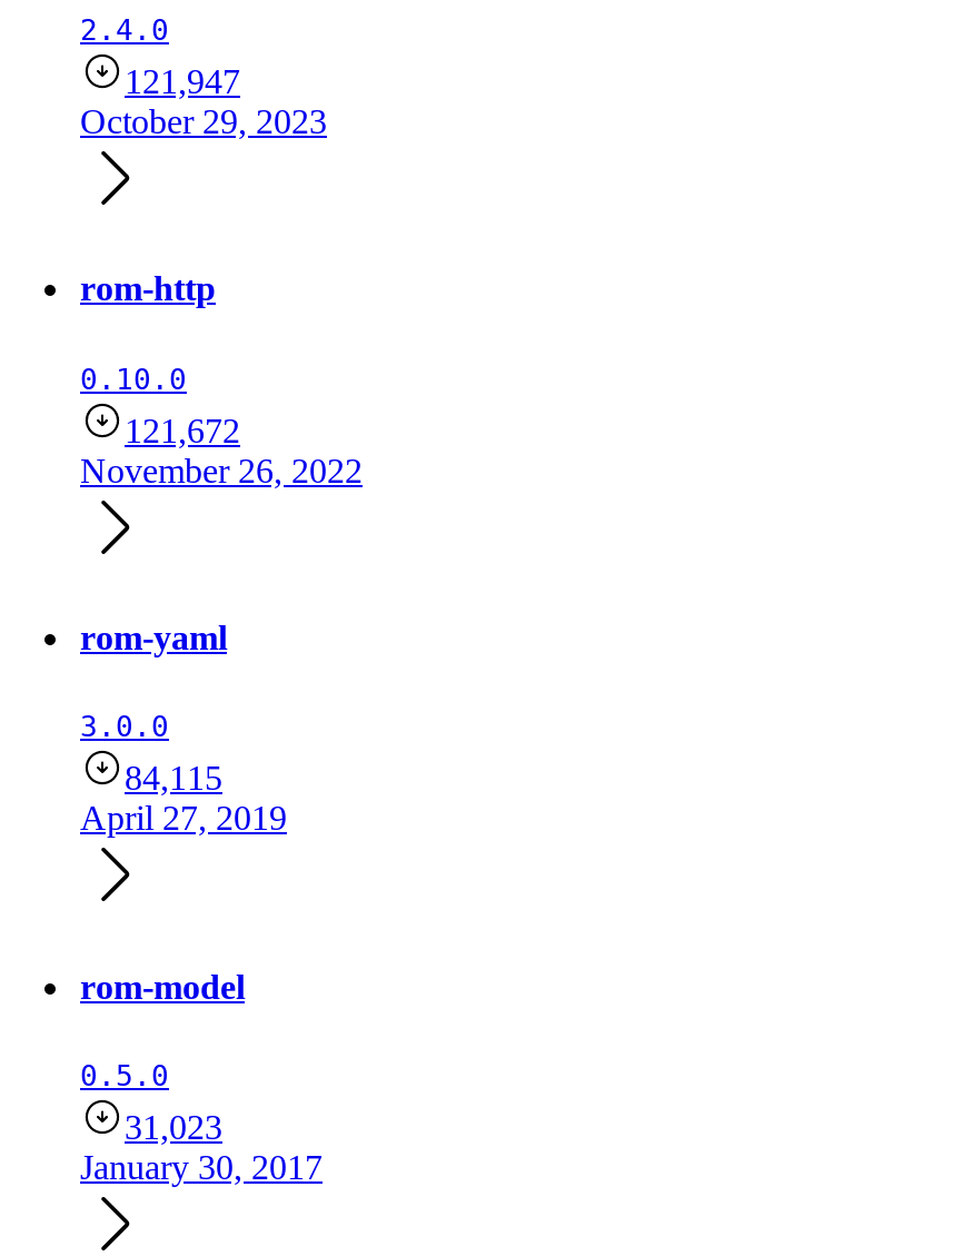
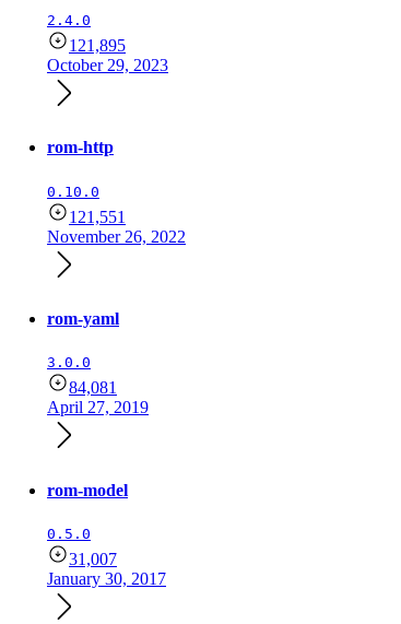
[125,63,240,101] 121,947 -> [69,36,126,55] 121,895
[125,411,240,449] 121,672 -> [69,207,126,226] 121,551
[125,759,222,797] 84,115 -> [69,378,117,397] 84,081
[125,1108,222,1145] 31,023 -> [69,549,117,568] 31,007

